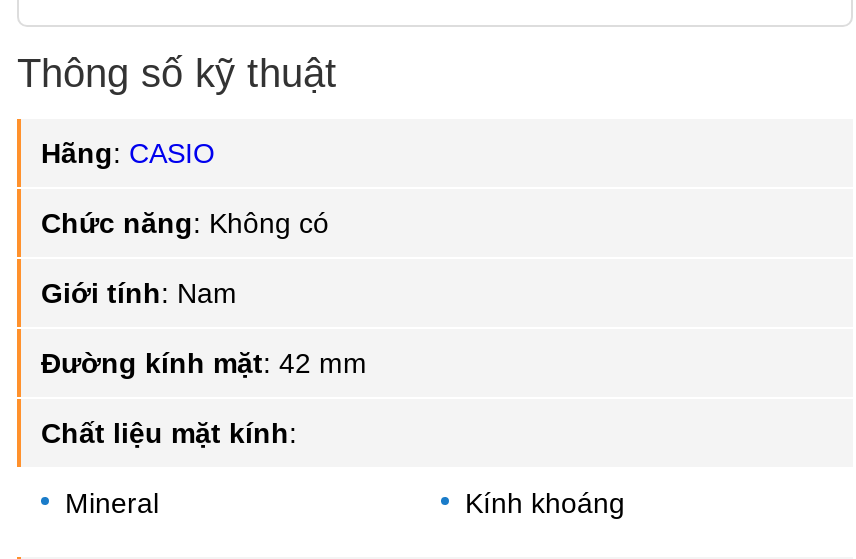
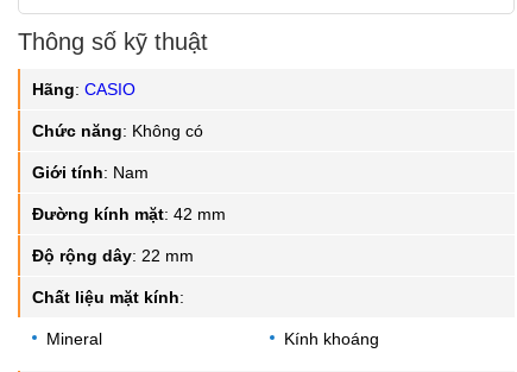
none -> [32,247,194,266] Độ rộng dây: 22 mm

